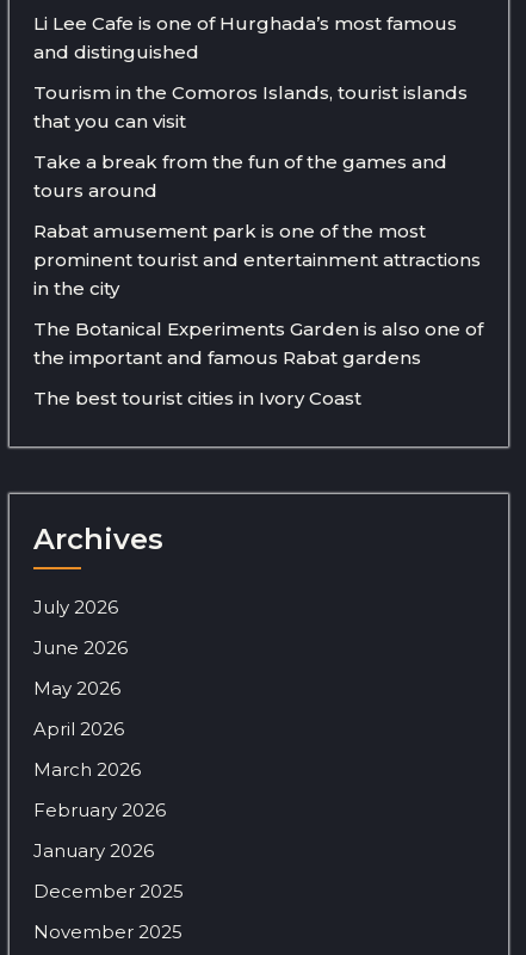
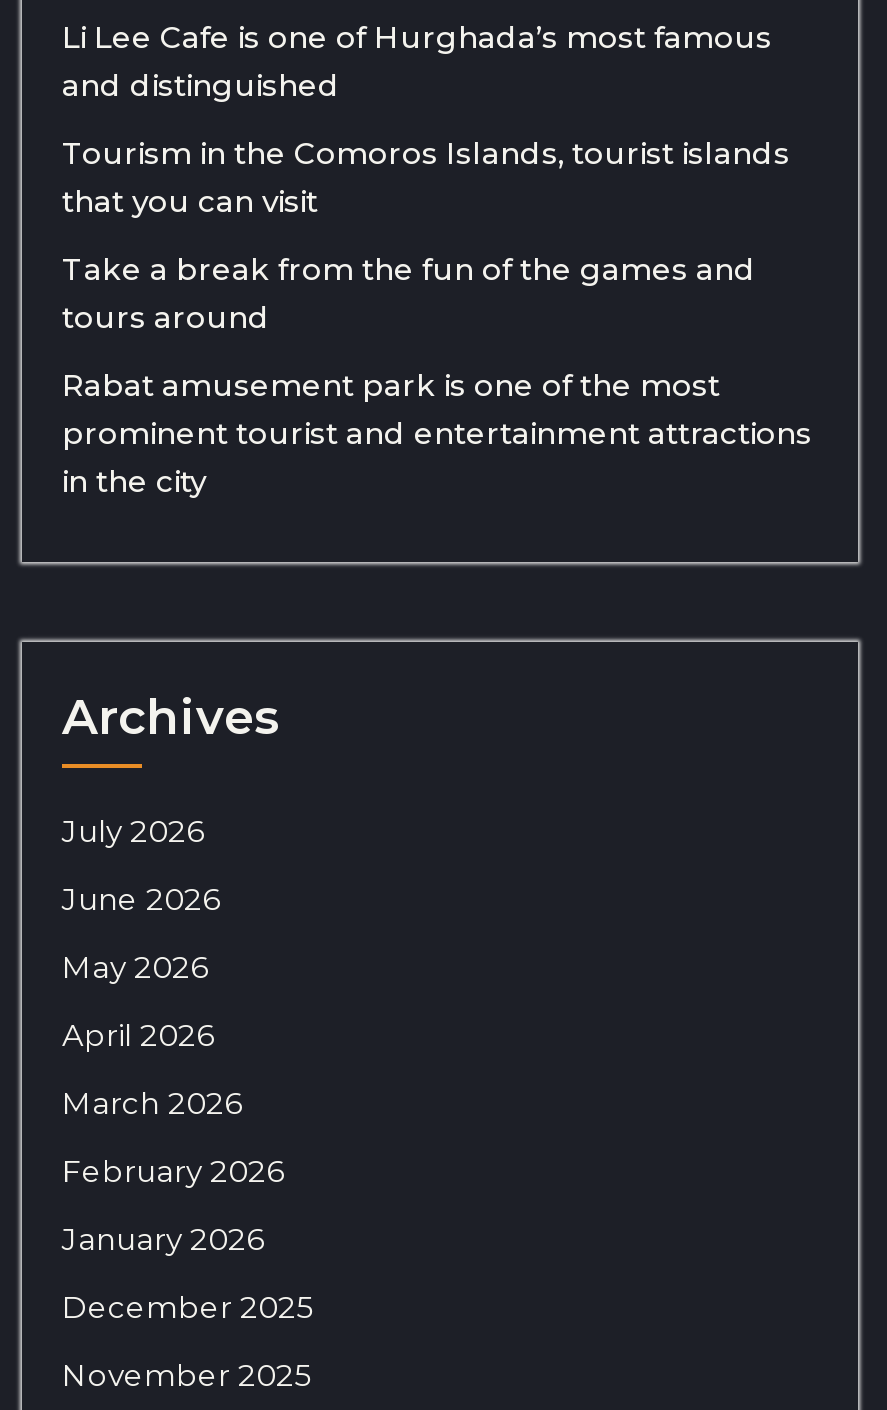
[33,318,483,410] The Botanical Experiments Garden is also one of | the important and famous Rabat gardens | The best tourist cities in Ivory Coast -> none

